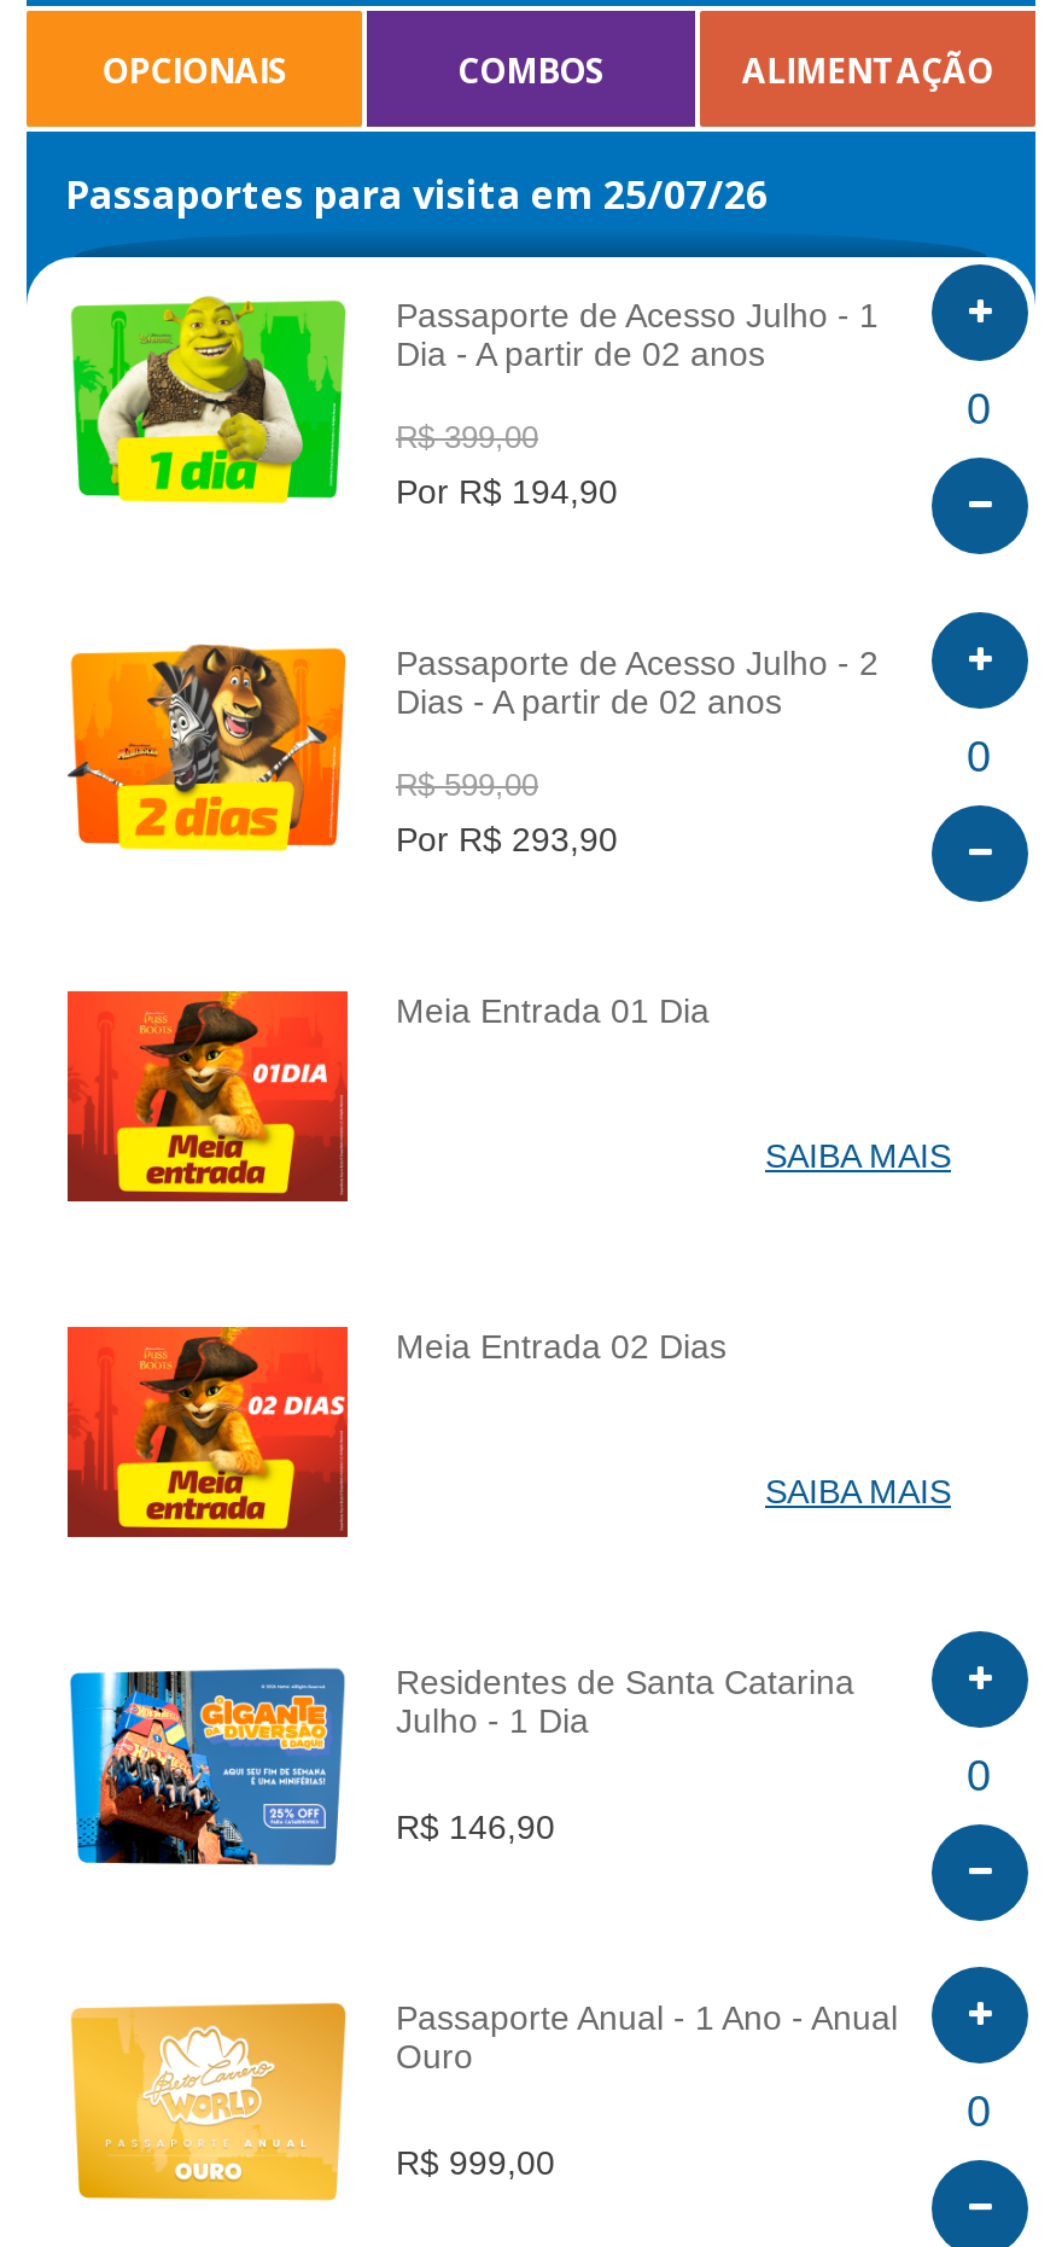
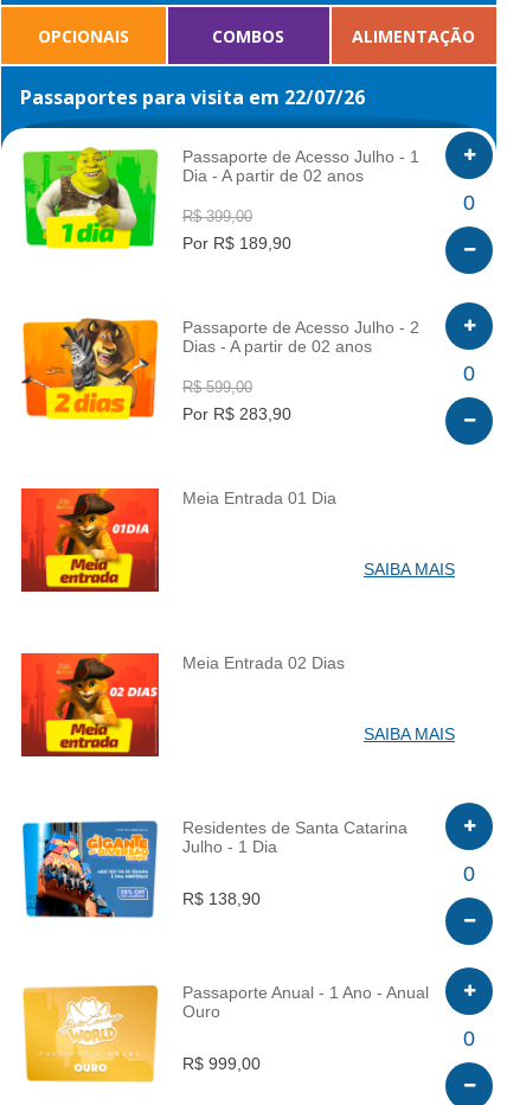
[65,168,768,221] Passaportes para visita em 25/07/26 -> [20,84,365,110] Passaportes para visita em 22/07/26
[396,472,618,511] Por R$ 194,90 -> [182,234,291,253] Por R$ 189,90
[396,820,618,858] Por R$ 293,90 -> [182,404,291,423] Por R$ 283,90
[396,1806,555,1845] R$ 146,90 -> [182,889,261,908] R$ 138,90

